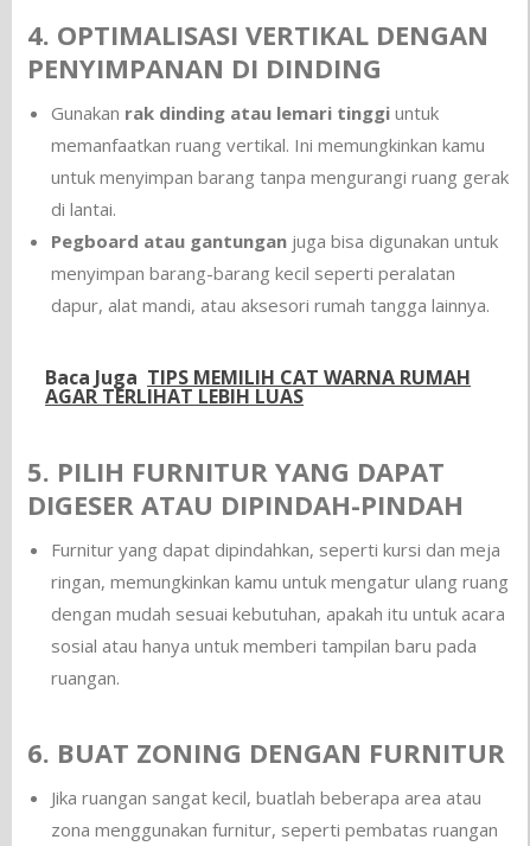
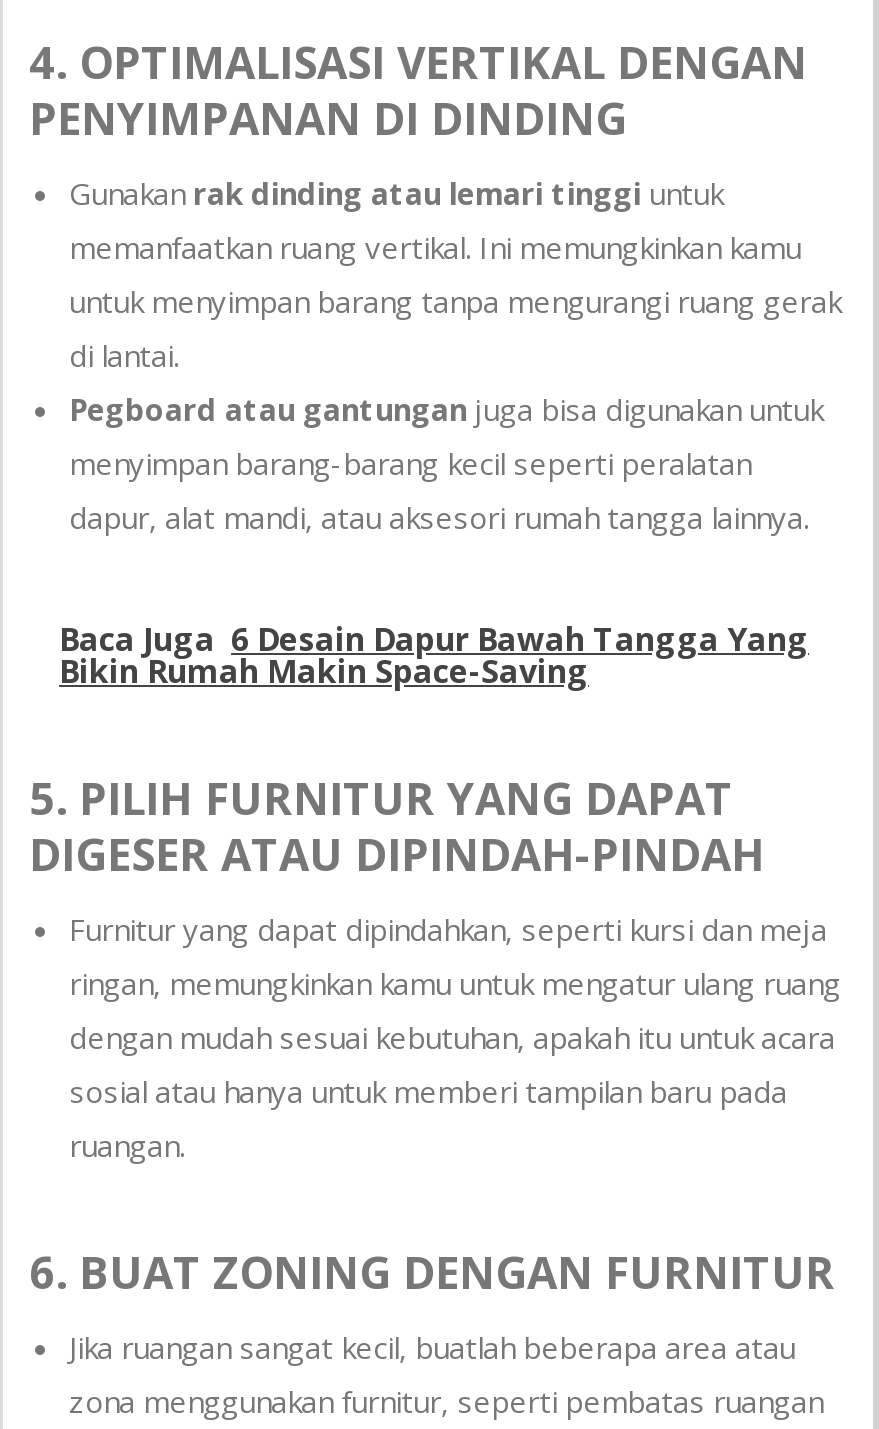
[45,364,471,409] Baca Juga TIPS MEMILIH CAT WARNA RUMAH | AGAR TERLIHAT LEBIH LUAS -> [59,617,809,693] Baca Juga 6 Desain Dapur Bawah Tangga Yang | Bikin Rumah Makin Space-Saving

